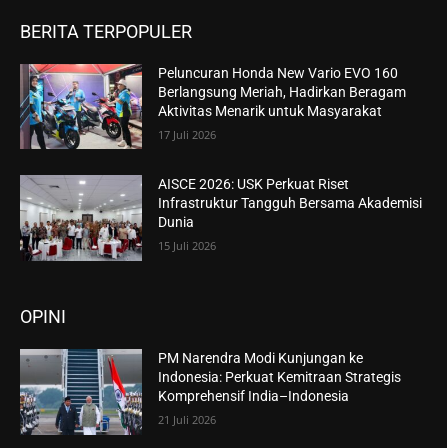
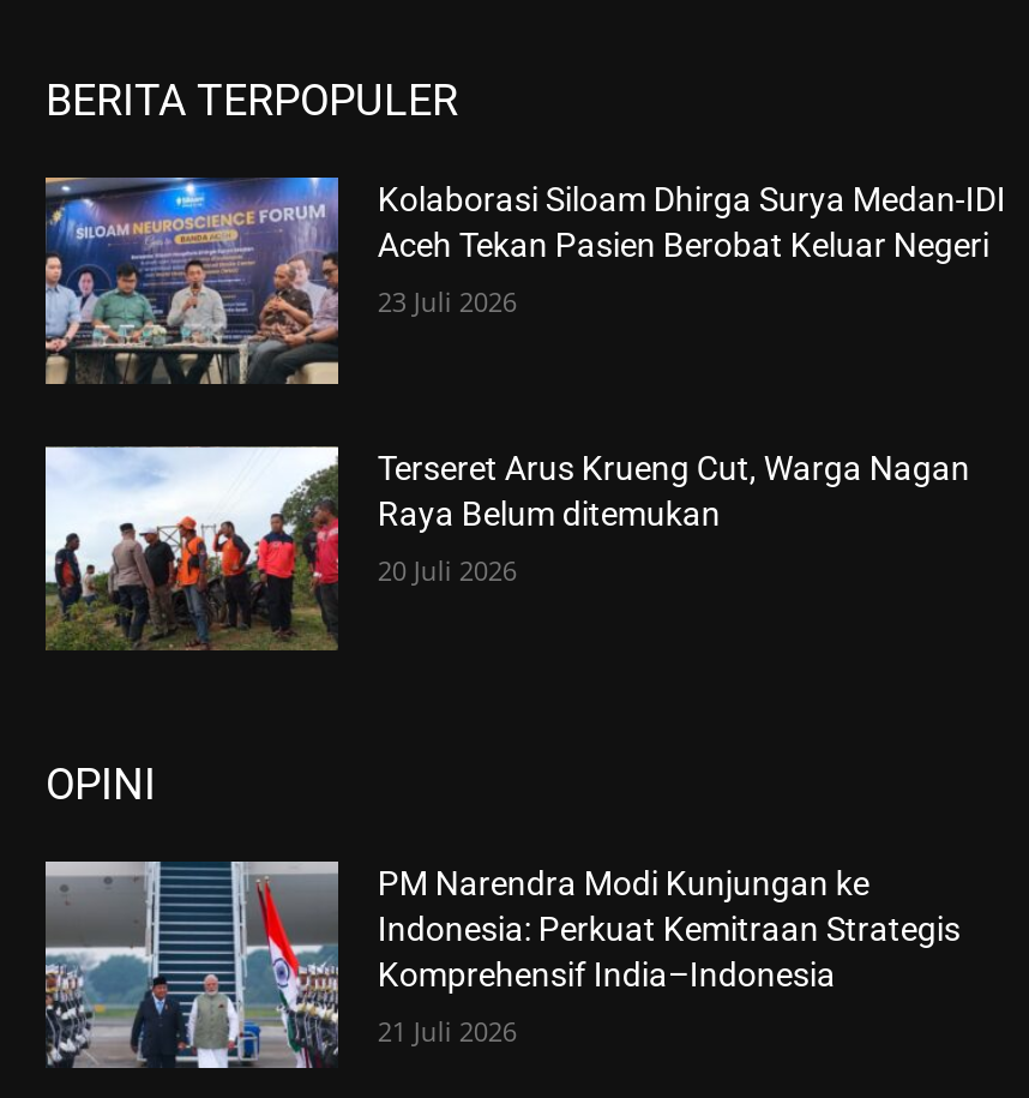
[19,63,406,150] [image] | Peluncuran Honda New Vario EVO 160 | Berlangsung Meriah, Hadirkan Beragam | Aktivitas Menarik untuk Masyarakat -> [43,175,1006,386] [image] | Kolaborasi Siloam Dhirga Surya Medan-IDI | Aceh Tekan Pasien Berobat Keluar Negeri
[158,127,216,142] 17 Juli 2026 -> [378,283,517,319] 23 Juli 2026
[19,175,422,262] [image] | AISCE 2026: USK Perkuat Riset | Infrastruktur Tangguh Bersama Akademisi | Dunia -> [46,447,970,650] [image] | Terseret Arus Krueng Cut, Warga Nagan | Raya Belum ditemukan
[158,238,216,253] 15 Juli 2026 -> [378,551,517,587] 20 Juli 2026

